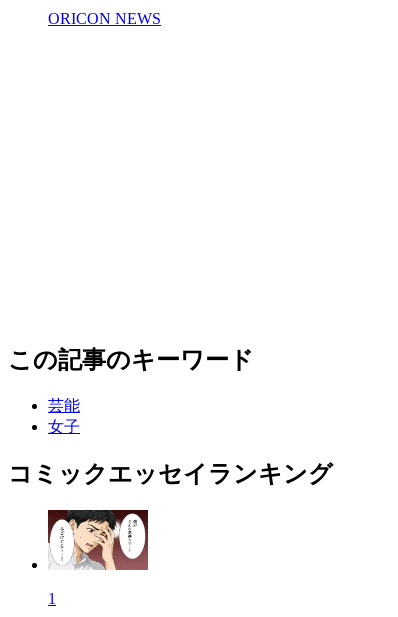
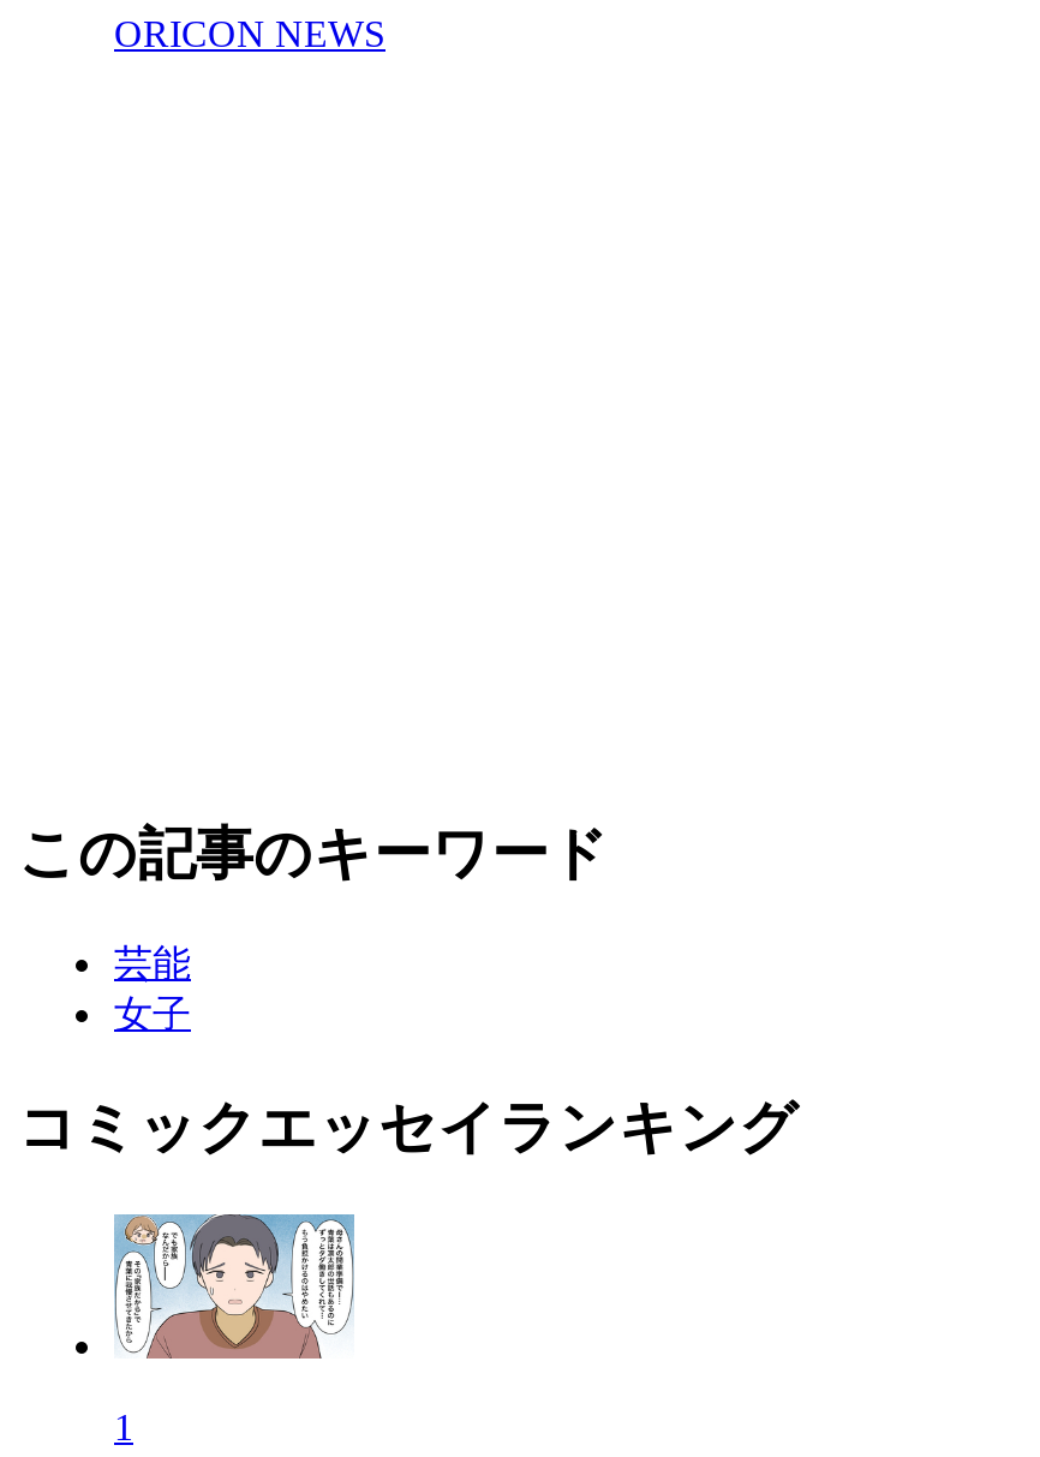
[47,509,149,571] [image] -> [112,1212,357,1361] [image]

